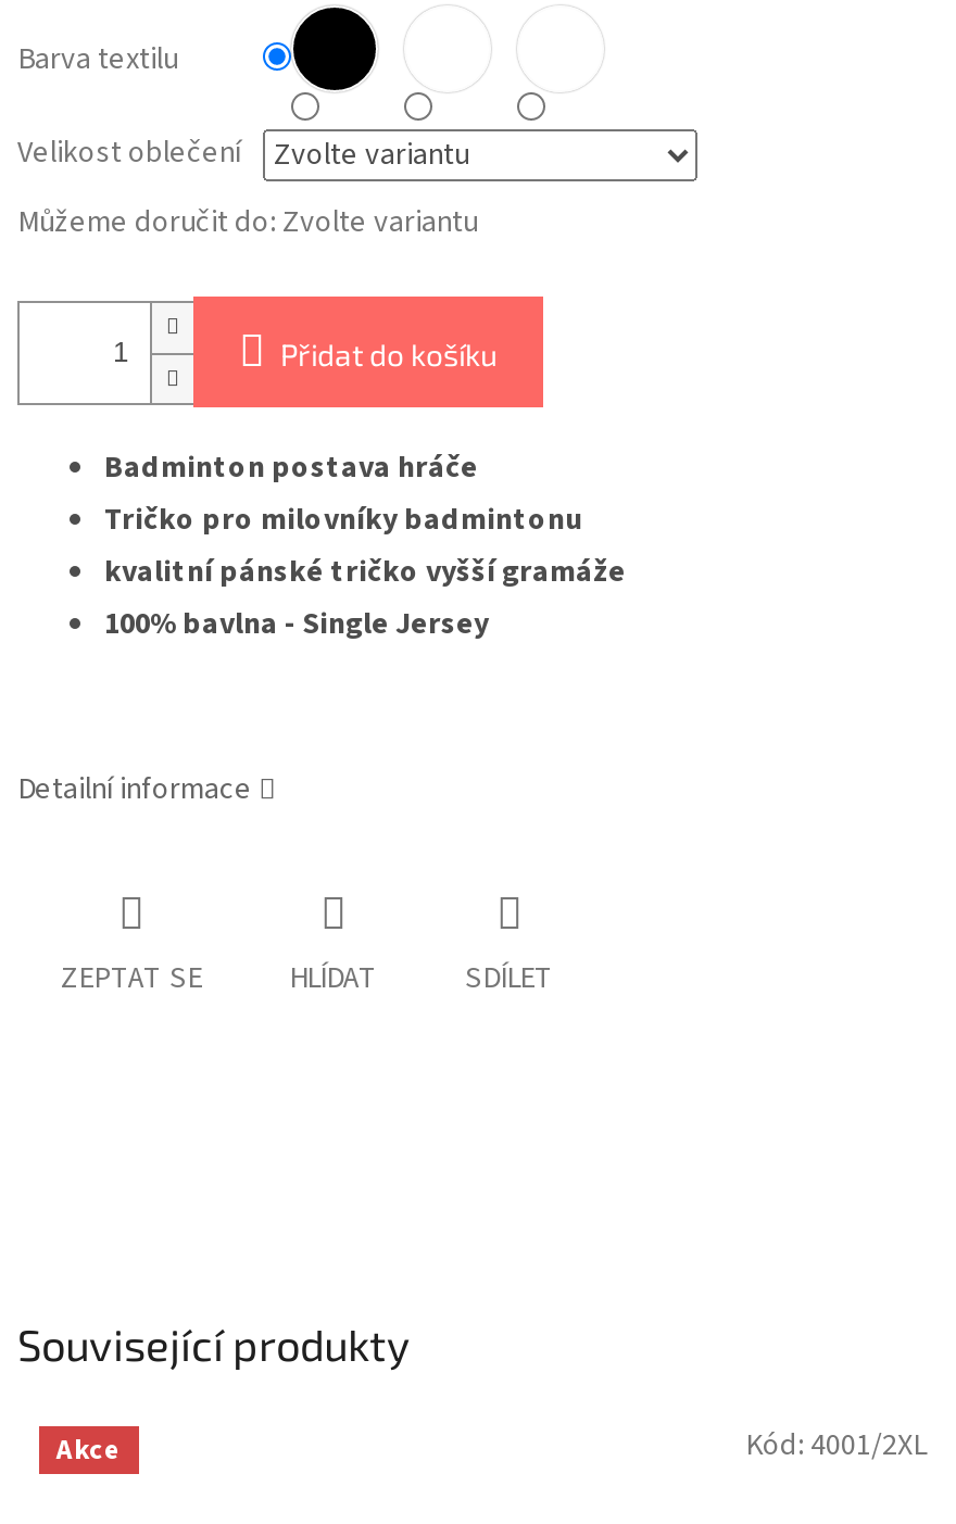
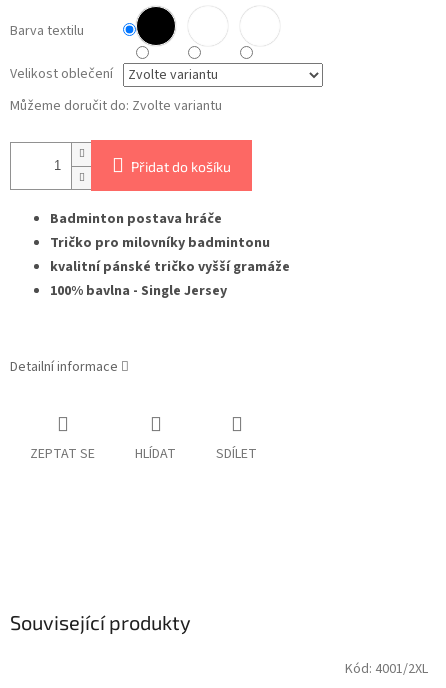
[56,1430,122,1469] Akce -> none

